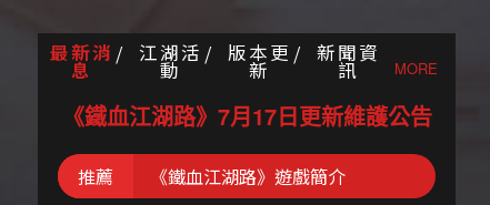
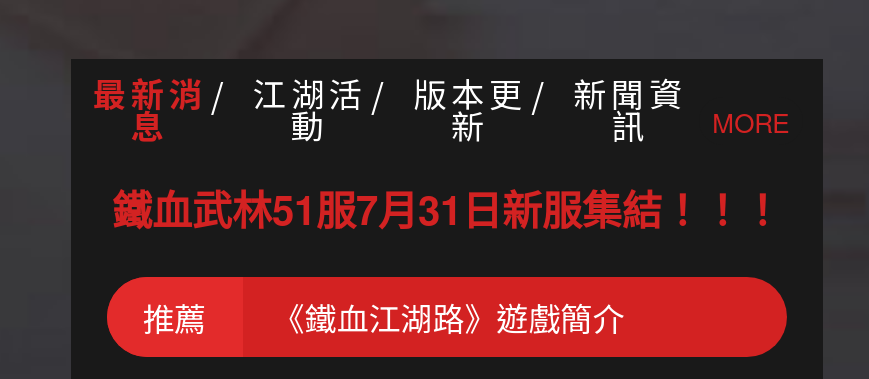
[62,99,432,131] 《鐵血江湖路》7月17日更新維護公告 -> [112,178,782,236] 鐵血武林51服7月31日新服集結！！！

